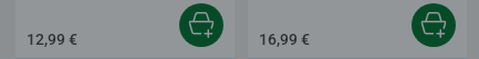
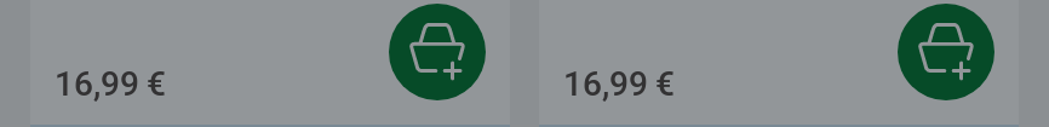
[27,30,77,48] 12,99 € -> [55,64,166,102] 16,99 €

